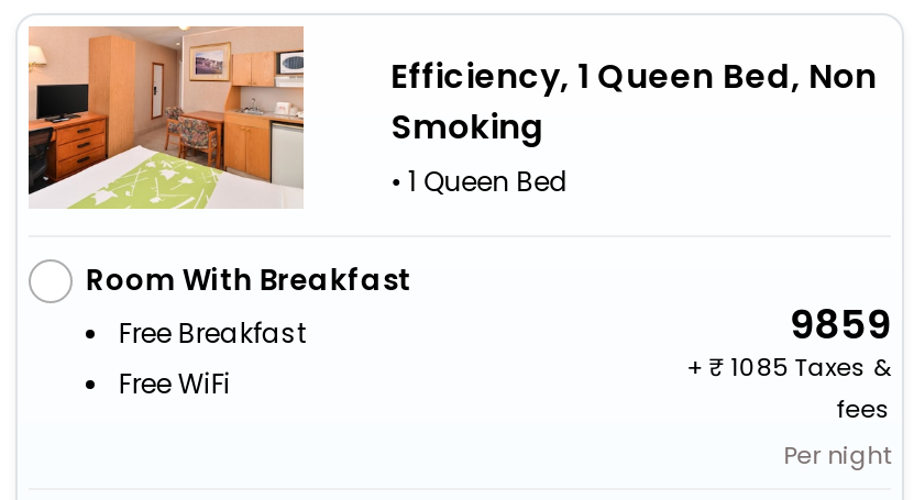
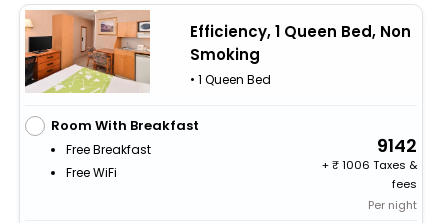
[781,296,891,351] 9859 -> [373,133,417,158] 9142
[687,349,891,384] + 1085 Taxes & -> [322,157,417,173] + 1006 Taxes &

